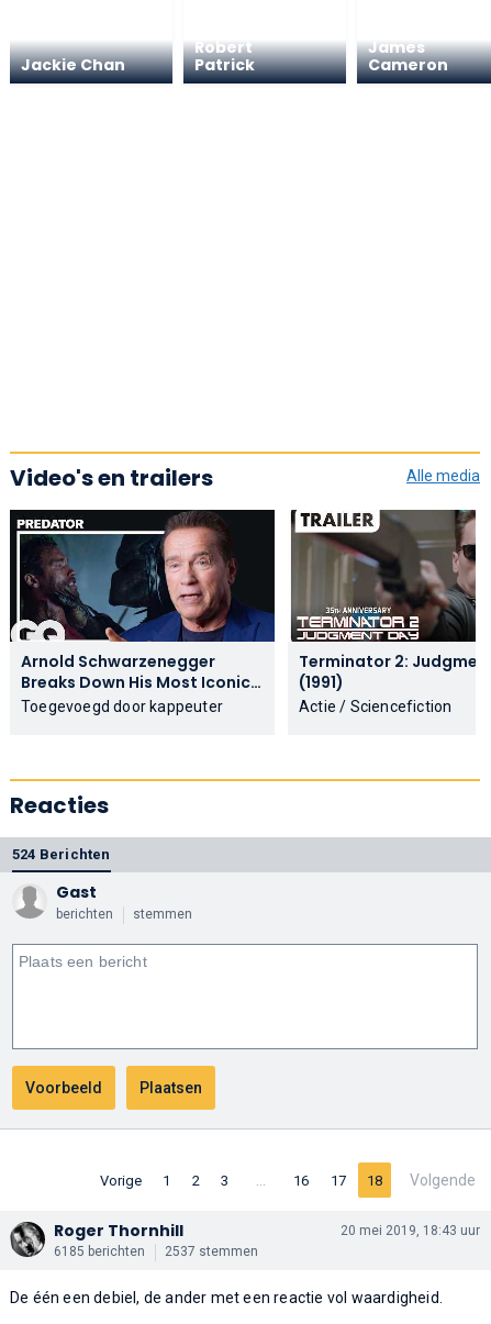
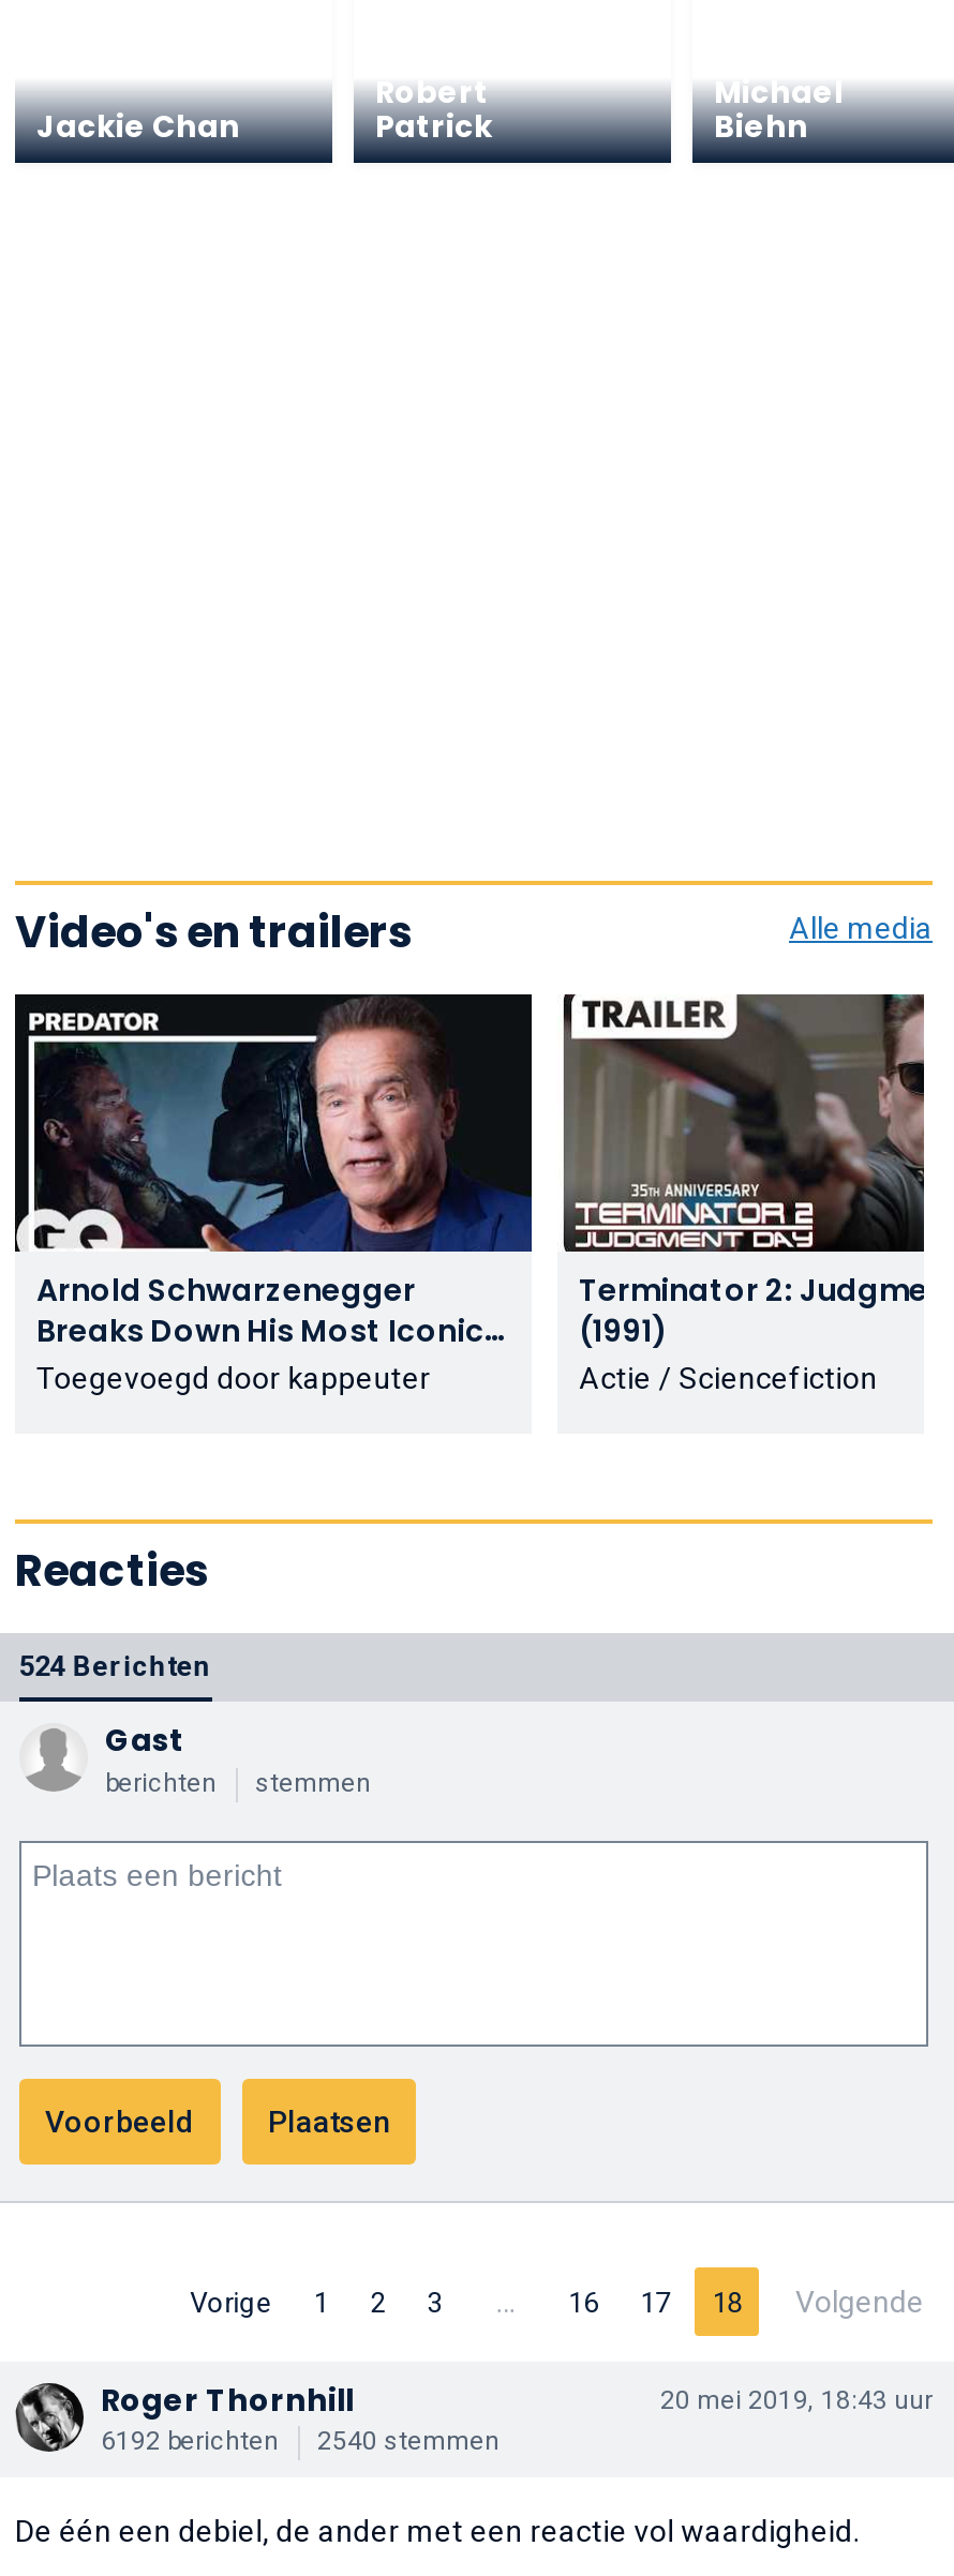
[368,36,448,75] James | Cameron -> [714,70,843,147] Michael | Biehn
[54,1243,145,1259] 6185 berichten -> [101,2425,279,2455] 6192 berichten
[165,1243,258,1259] 2537 stemmen -> [317,2425,500,2455] 2540 stemmen

